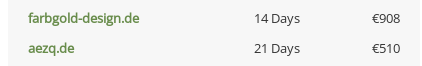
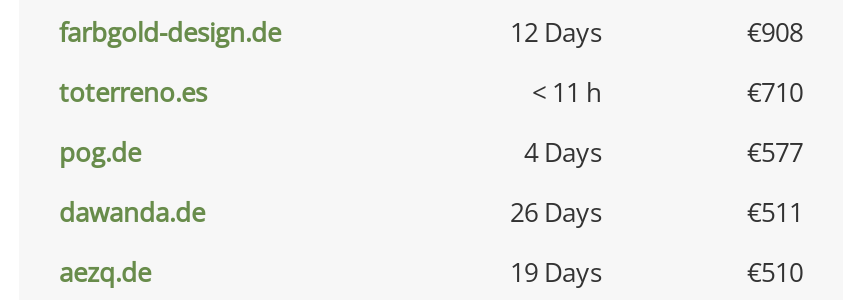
[253,9,299,27] 14 Days -> [510,14,602,50] 12 Days
none -> [59,74,803,230] toterreno.es | < 11 h | €710 | pog.de | 4 Days | €577 | dawanda.de | 26 Days | €511
[253,39,299,57] 21 Days -> [510,254,602,290] 19 Days

